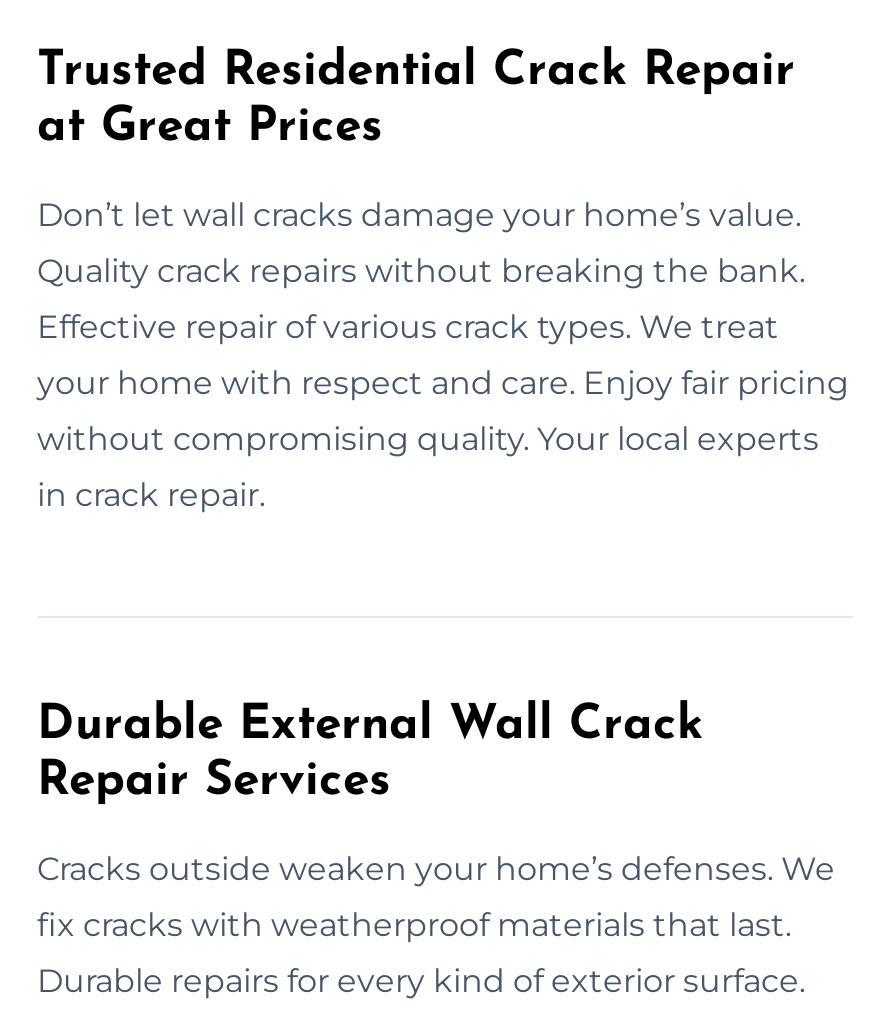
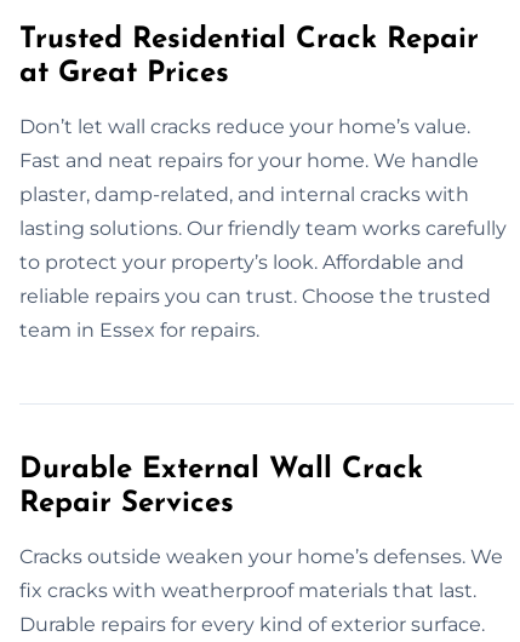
[37,195,849,513] Don’t let wall cracks damage your home’s value. | Quality crack repairs without breaking the bank. | Effective repair of various crack types. We treat | your home with respect and care. Enjoy fair pricing | without compromising quality. Your local experts | in crack repair. -> [19,115,507,341] Don’t let wall cracks reduce your home’s value. | Fast and neat repairs for your home. We handle | plaster, damp-related, and internal cracks with | lasting solutions. Our friendly team works carefully | to protect your property’s look. Affordable and | reliable repairs you can trust. Choose the trusted | team in Essex for repairs.

